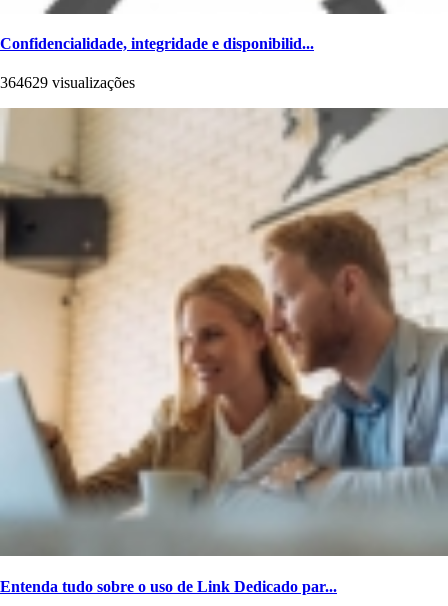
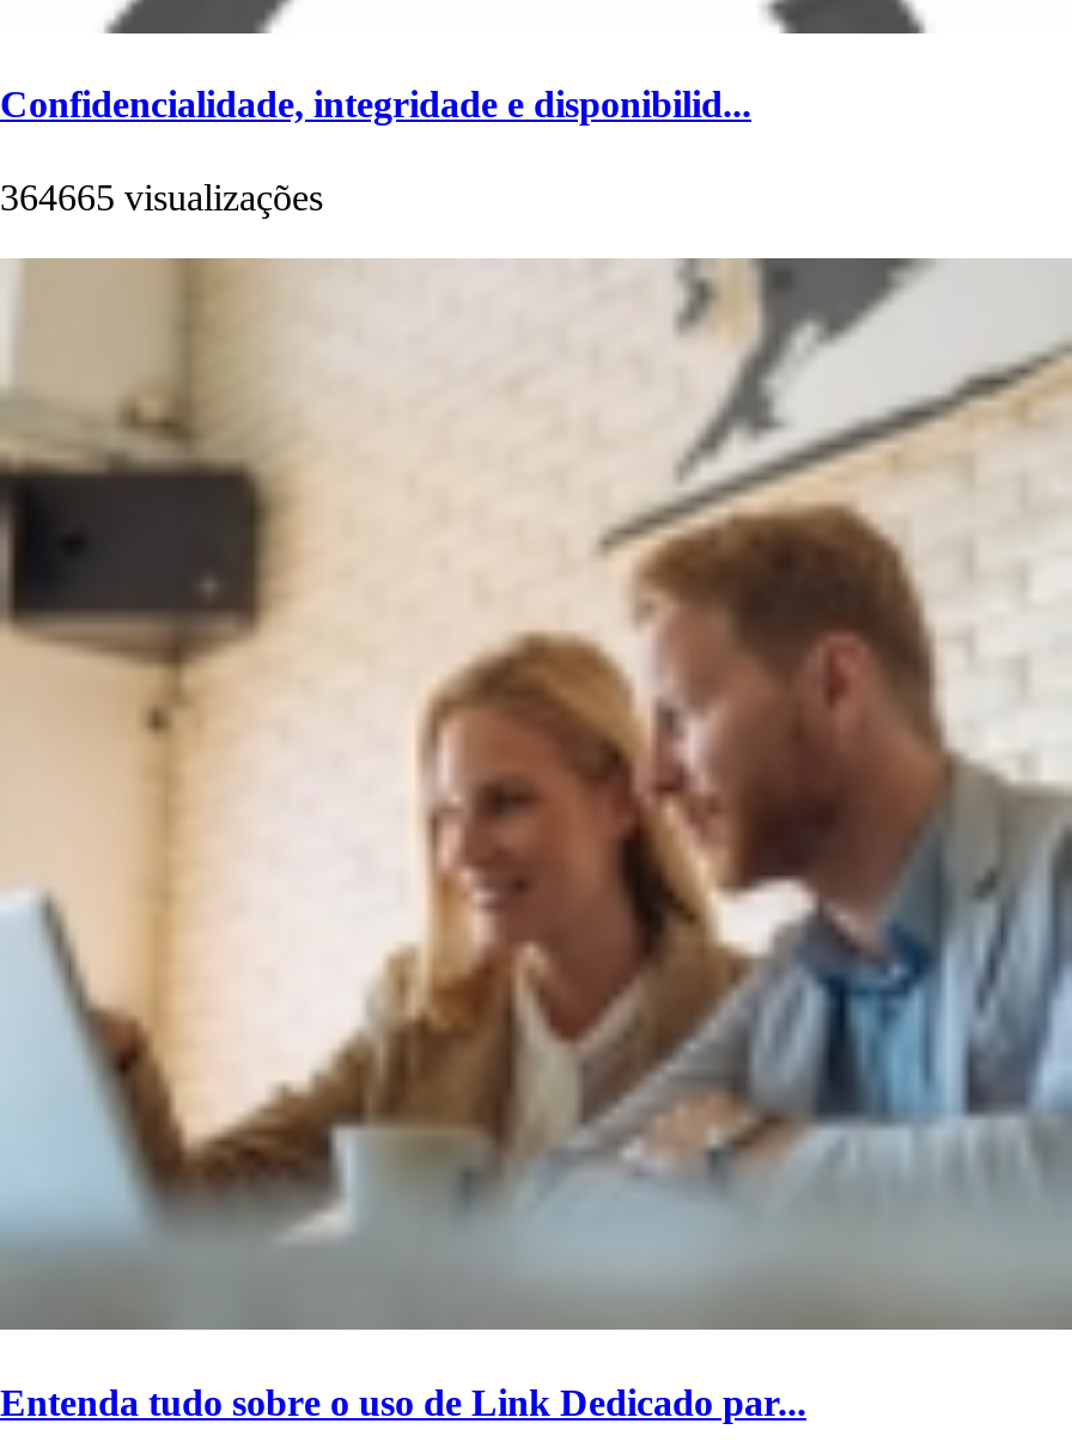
[0,74,135,91] 364629 visualizações -> [0,178,323,218] 364665 visualizações

